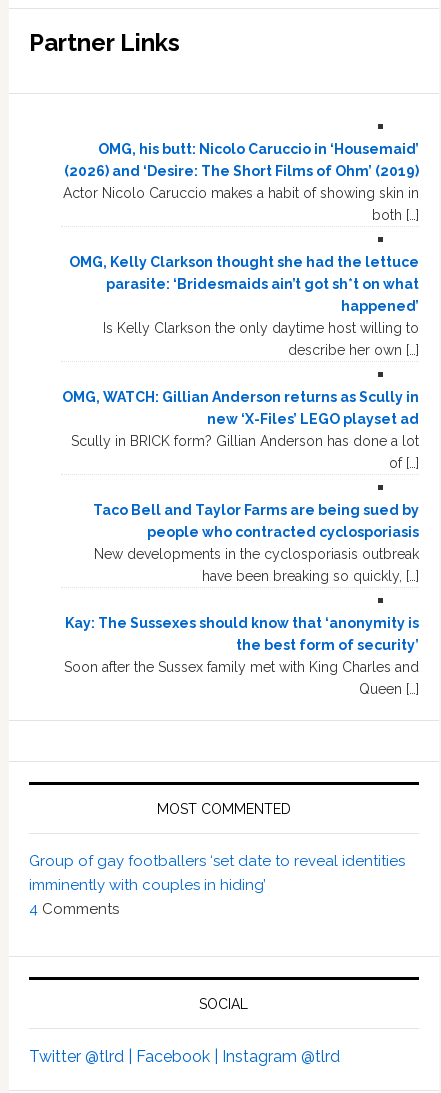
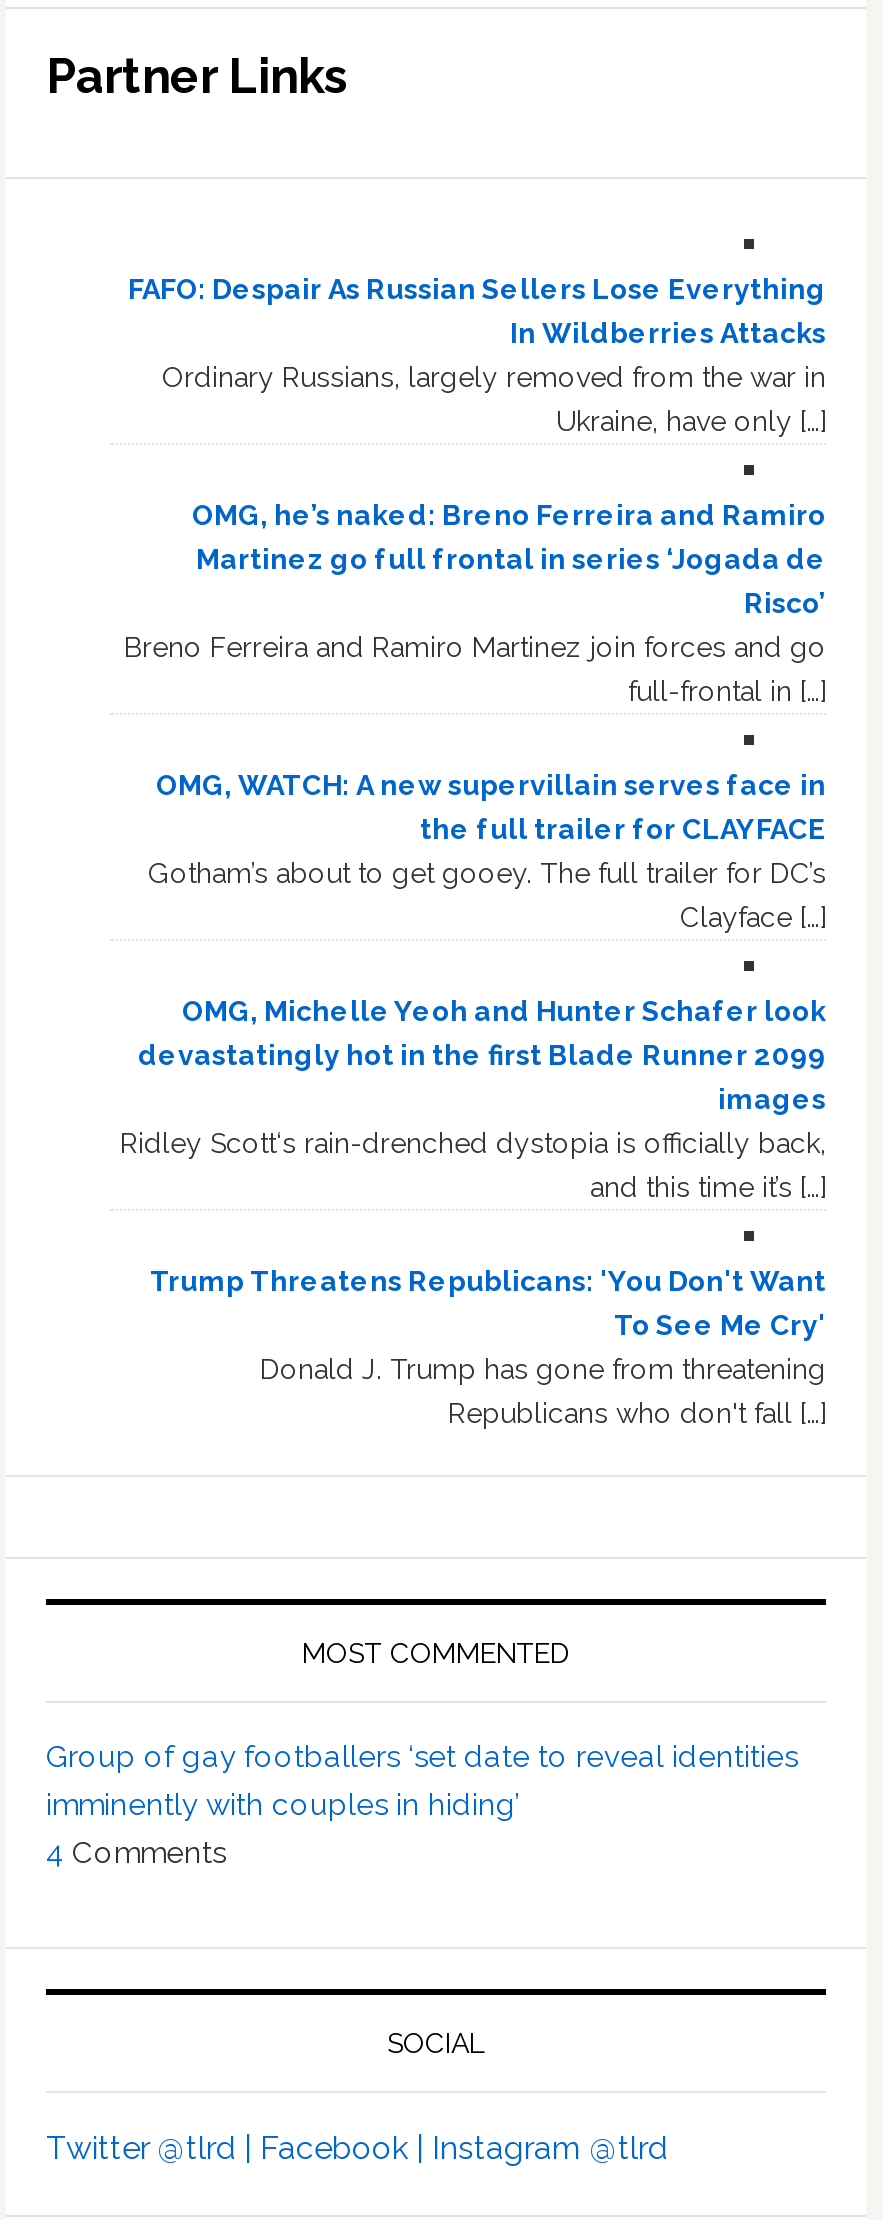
[63,141,419,223] OMG, his butt: Nicolo Caruccio in ‘Housemaid’ | (2026) and ‘Desire: The Short Films of Ohm’ (2019) | Actor Nicolo Caruccio makes a habit of showing skin in | both […] -> [128,273,826,437] FAFO: Despair As Russian Sellers Lose Everything | In Wildberries Attacks | Ordinary Russians, largely removed from the war in | Ukraine, have only […]
[69,254,419,358] OMG, Kelly Clarkson thought she had the lettuce | parasite: ‘Bridesmaids ain’t got sh*t on what | happened’ | Is Kelly Clarkson the only daytime host willing to | describe her own […] -> [124,499,826,707] OMG, he’s naked: Breno Ferreira and Ramiro | Martinez go full frontal in series ‘Jogada de | Risco’ | Breno Ferreira and Ramiro Martinez join forces and go | full-frontal in […]
[62,389,419,471] OMG, WATCH: Gillian Anderson returns as Scully in | new ‘X-Files’ LEGO playset ad | Scully in BRICK form? Gillian Anderson has done a lot | of […] -> [148,769,826,933] OMG, WATCH: A new supervillain serves face in | the full trailer for CLAYFACE | Gotham’s about to get gooey. The full trailer for DC’s | Clayface […]
[93,502,419,584] Taco Bell and Taylor Farms are being sued by | people who contracted cyclosporiasis | New developments in the cyclosporiasis outbreak | have been breaking so quickly, […] -> [120,995,826,1203] OMG, Michelle Yeoh and Hunter Schafer look | devastatingly hot in the first Blade Runner 2099 | images | Ridley Scott‘s rain-drenched dystopia is officially back, | and this time it’s […]
[64,615,419,697] Kay: The Sussexes should know that ‘anonymity is | the best form of security’ | Soon after the Sussex family met with King Charles and | Queen […] -> [150,1265,826,1429] Trump Threatens Republicans: 'You Don't Want | To See Me Cry' | Donald J. Trump has gone from threatening | Republicans who don't fall […]

